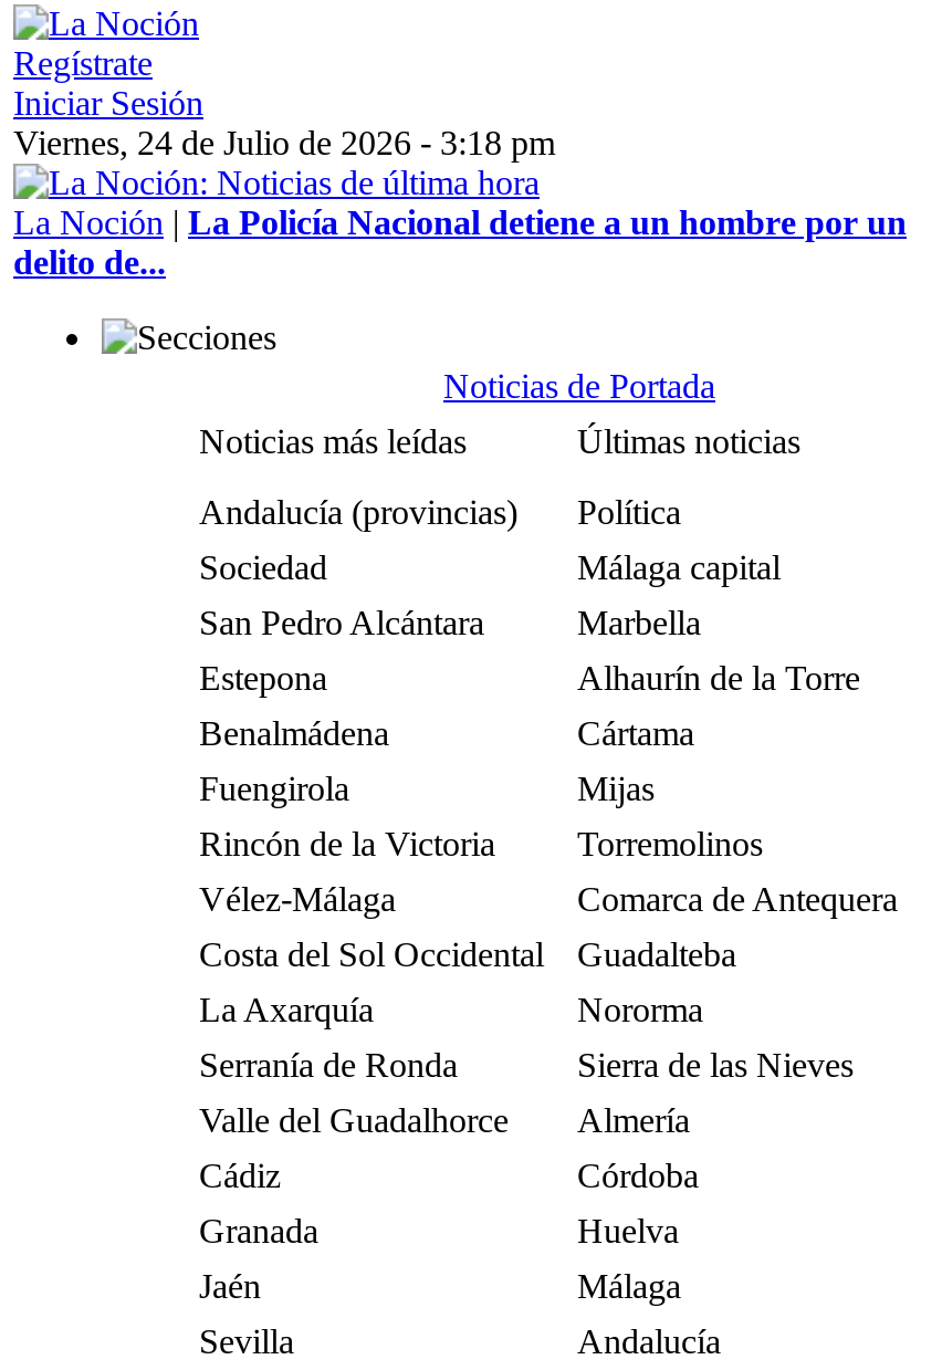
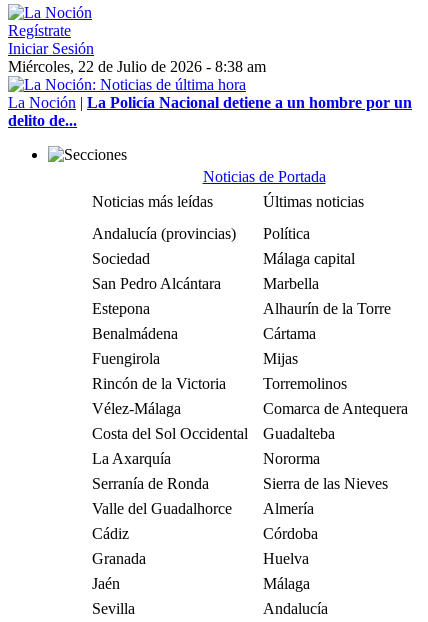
[13,124,555,161] Viernes, 24 de Julio de 2026 - 3:18 pm -> [8,58,266,75] Miércoles, 22 de Julio de 2026 - 8:38 am

